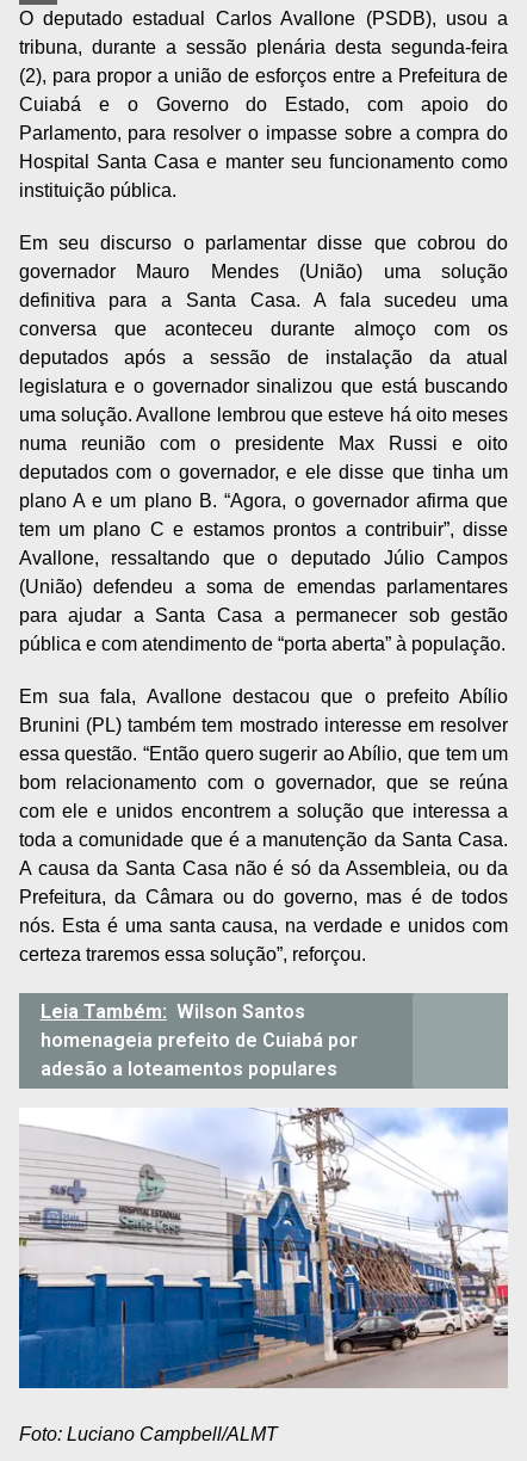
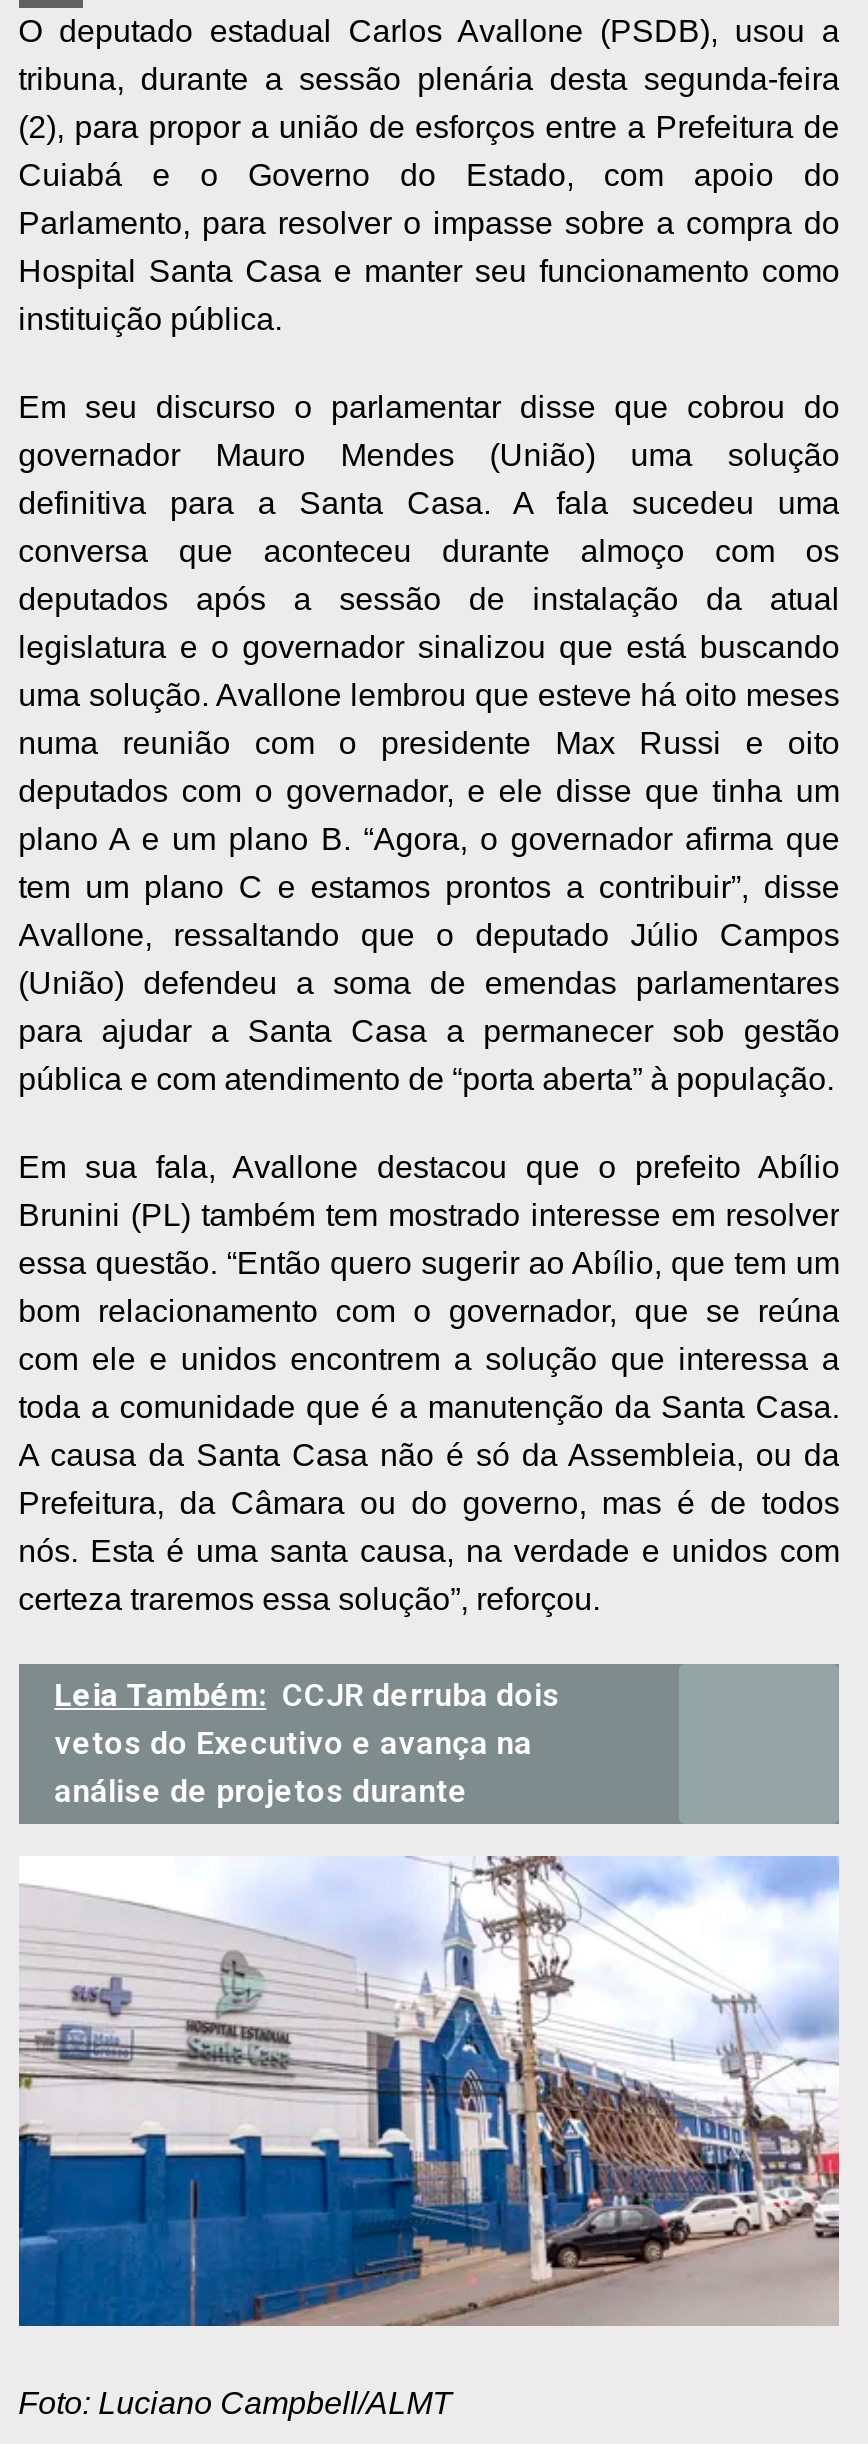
[40,1000,357,1080] Leia Também: Wilson Santos | homenageia prefeito de Cuiabá por | adesão a loteamentos populares -> [54,1676,560,1810] Leia Também: CCJR derruba dois | vetos do Executivo e avança na | análise de projetos durante

